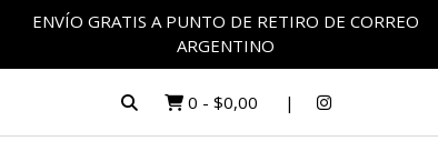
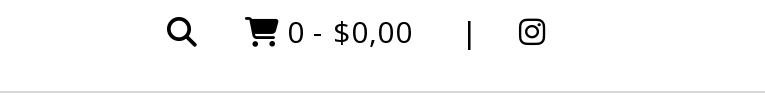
[32,10,419,57] ENVÍO GRATIS A PUNTO DE RETIRO DE CORREO | ARGENTINO -> none

